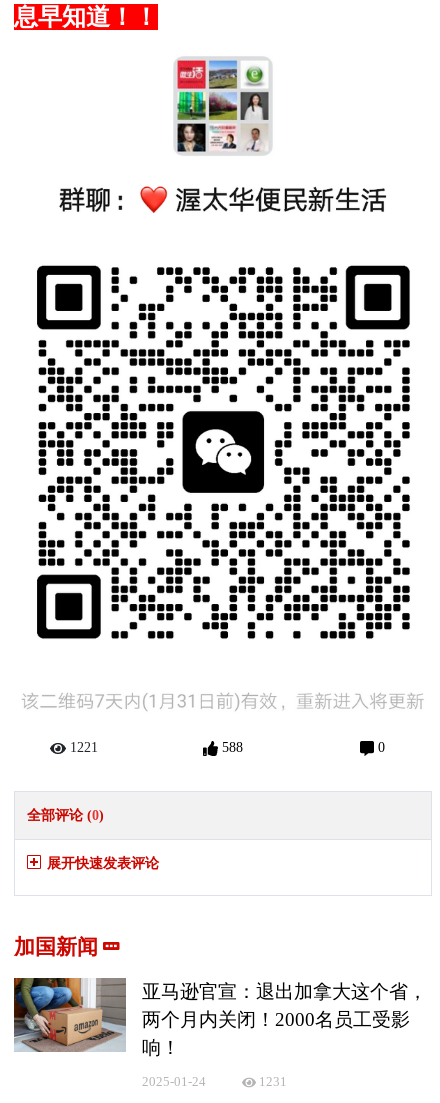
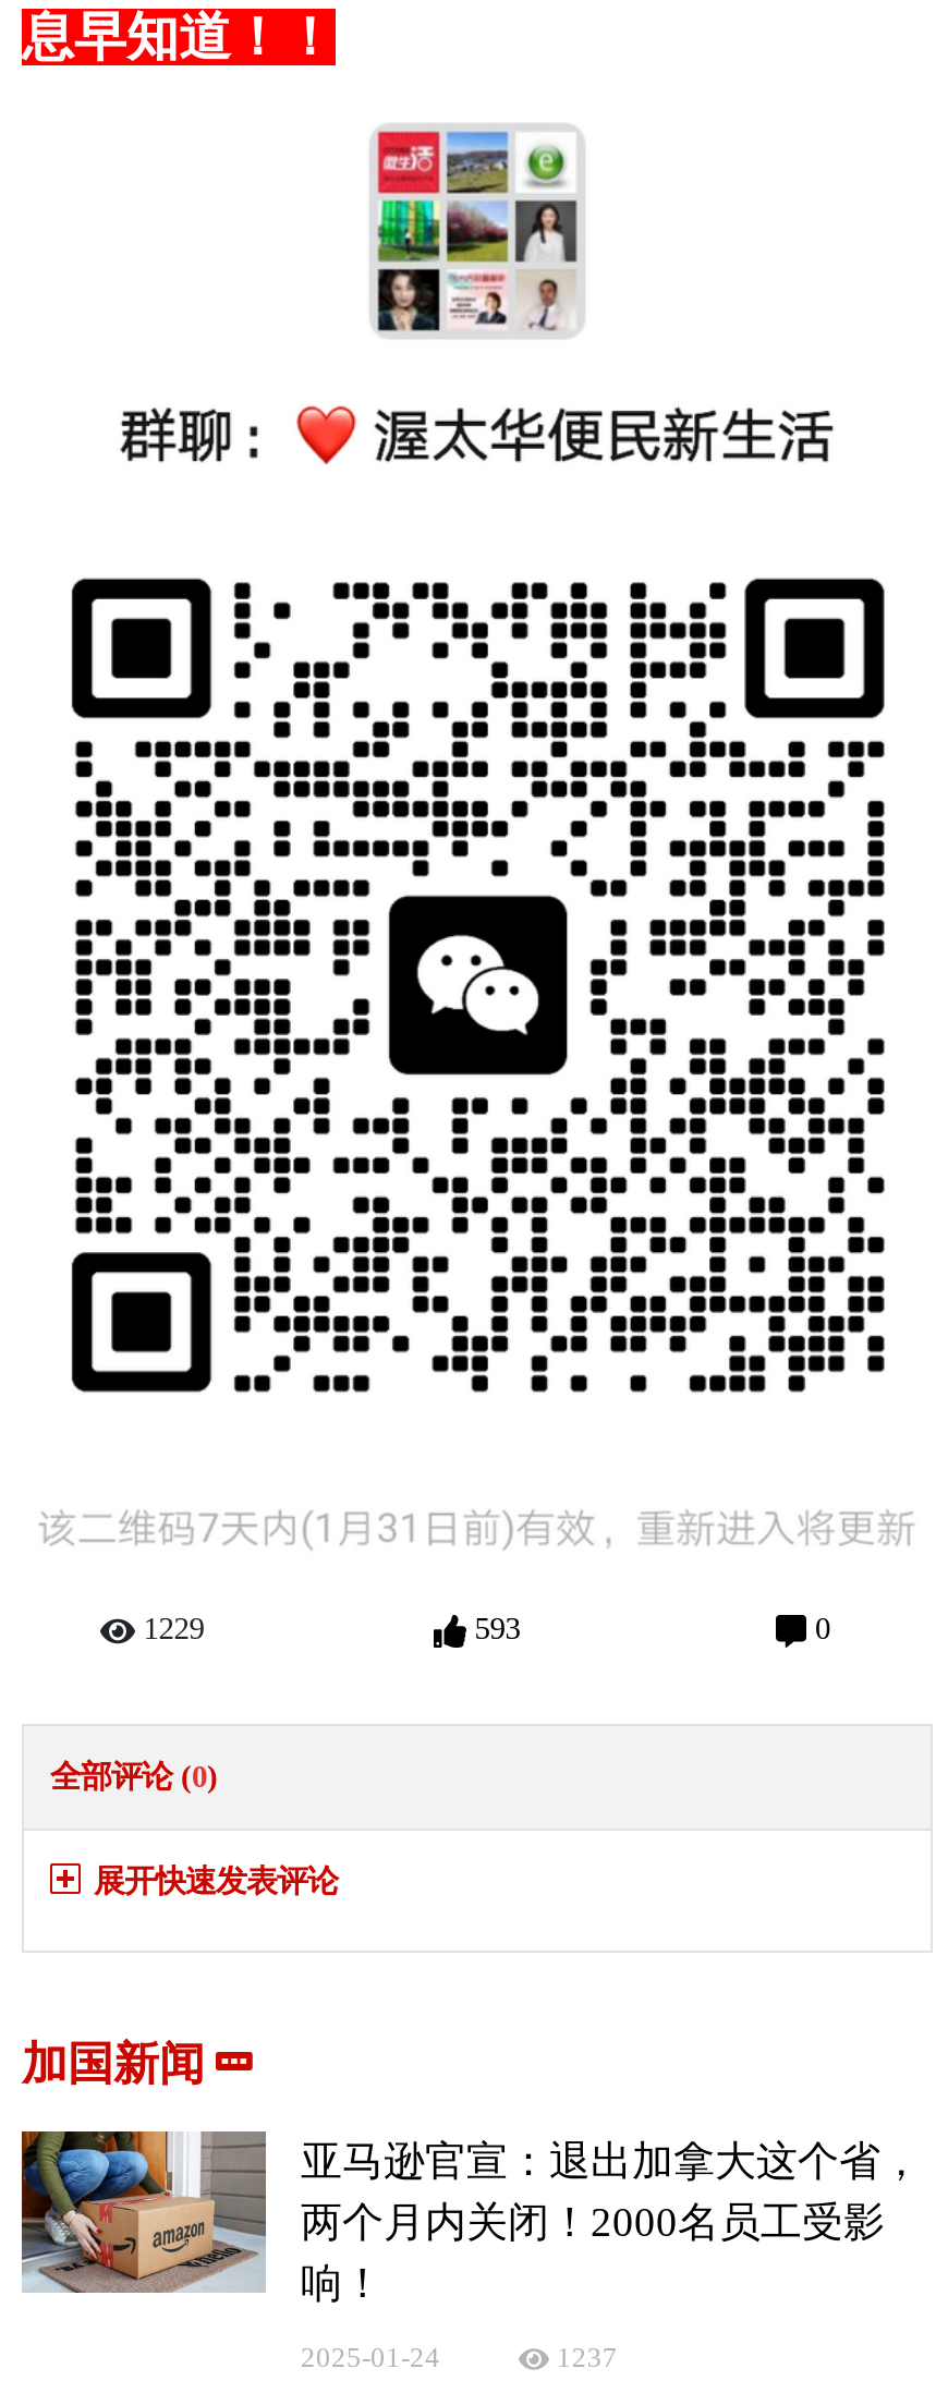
[66,739,98,755] 1221 -> [135,1611,204,1645] 1229
[218,739,243,755] 588 -> [466,1611,520,1645] 593
[256,1075,287,1089] 1231 -> [550,2342,618,2373] 1237

